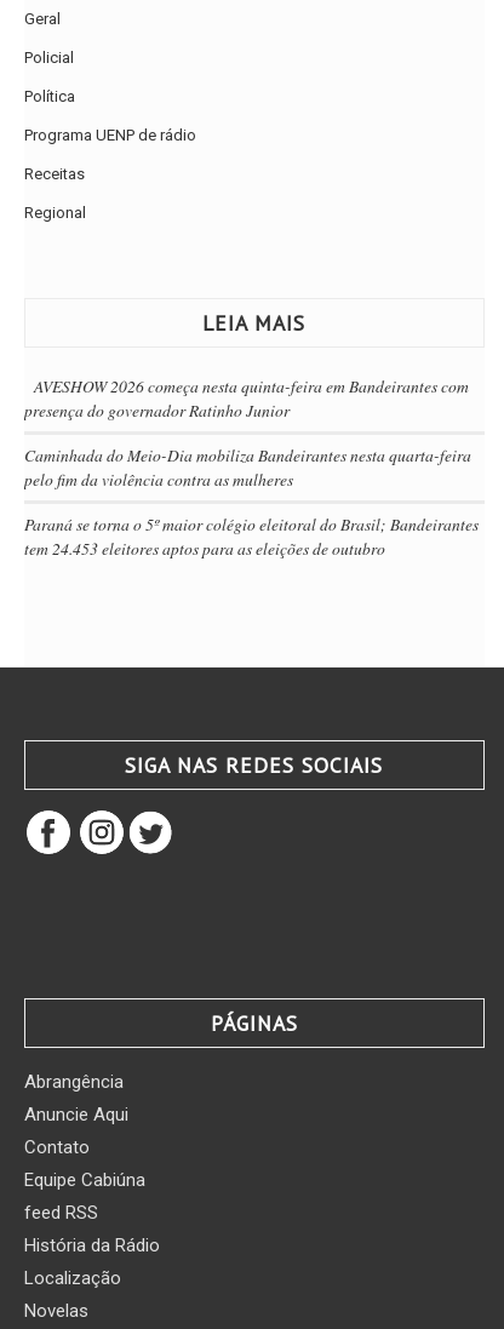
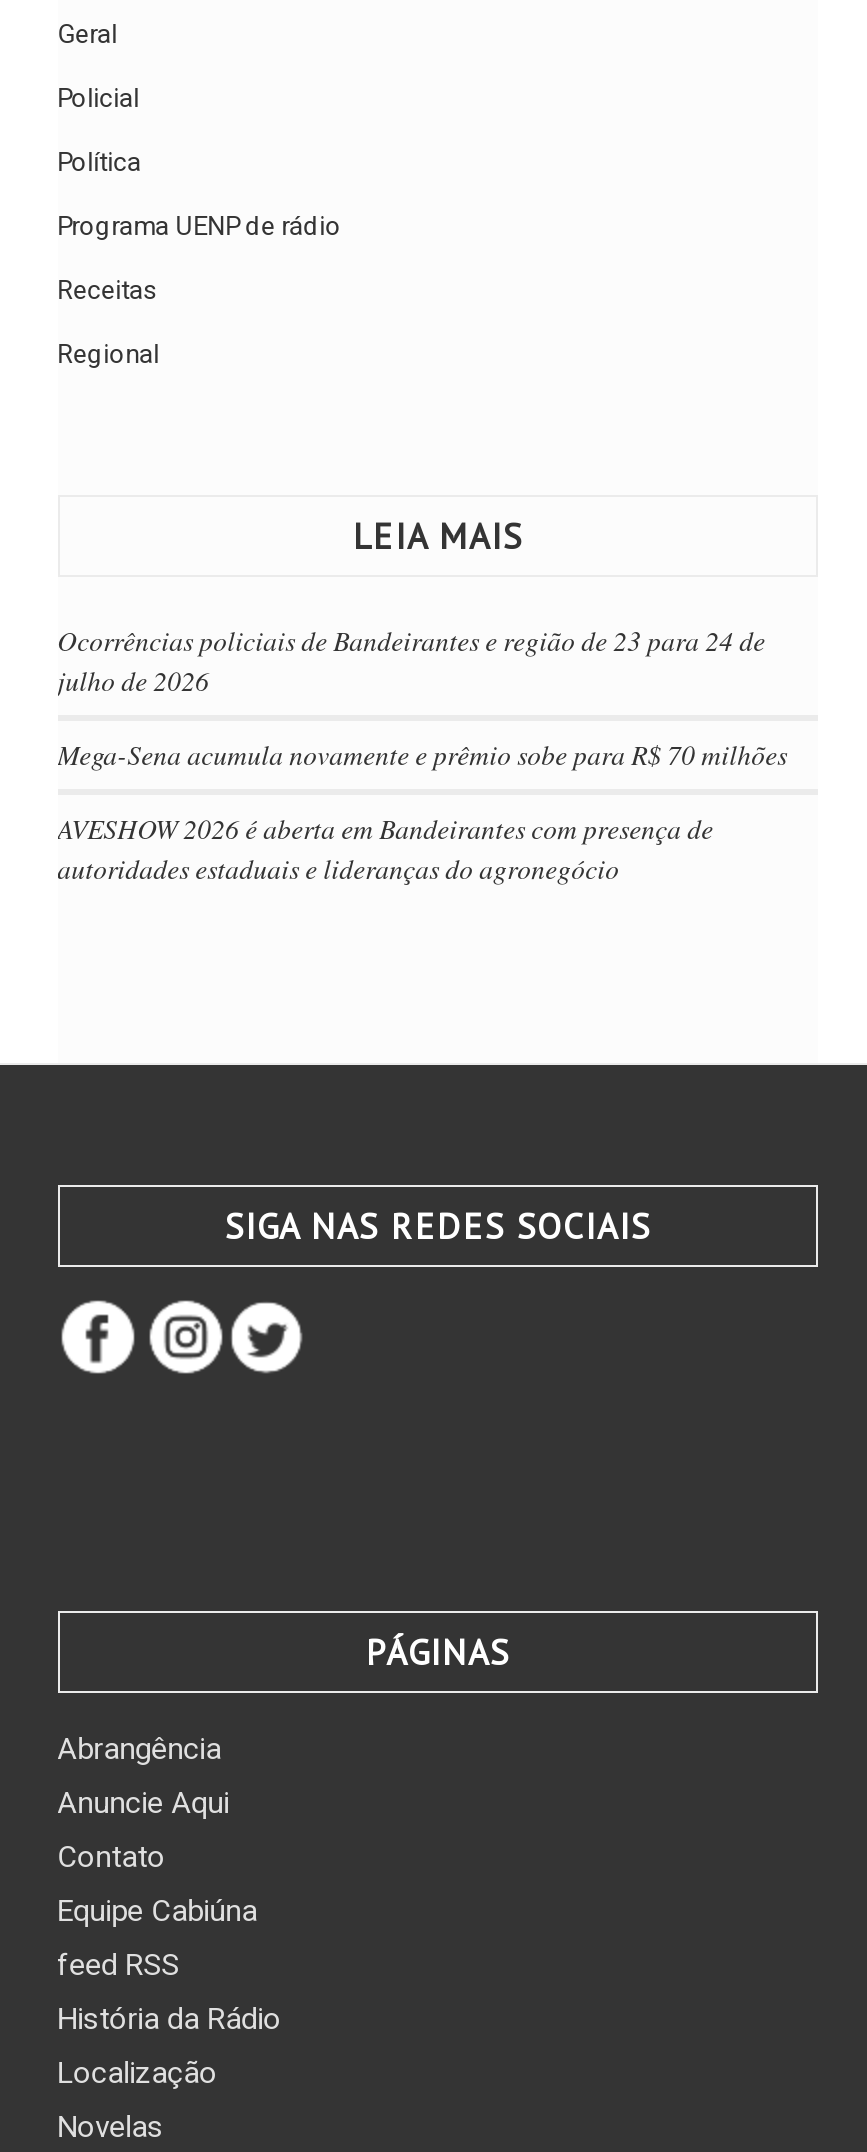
[24,375,468,422] AVESHOW 2026 começa nesta quinta-feira em Bandeirantes com | presença do governador Ratinho Junior -> [57,621,765,699] Ocorrências policiais de Bandeirantes e região de 23 para 24 de | julho de 2026
[24,444,471,491] Caminhada do Meio-Dia mobiliza Bandeirantes nesta quarta-feira | pelo fim da violência contra as mulheres -> [57,735,787,773] Mega-Sena acumula novamente e prêmio sobe para R$ 70 milhões
[24,513,478,560] Paraná se torna o 5º maior colégio eleitoral do Brasil; Bandeirantes | tem 24.453 eleitores aptos para as eleições de outubro -> [57,809,713,887] AVESHOW 2026 é aberta em Bandeirantes com presença de | autoridades estaduais e lideranças do agronegócio

